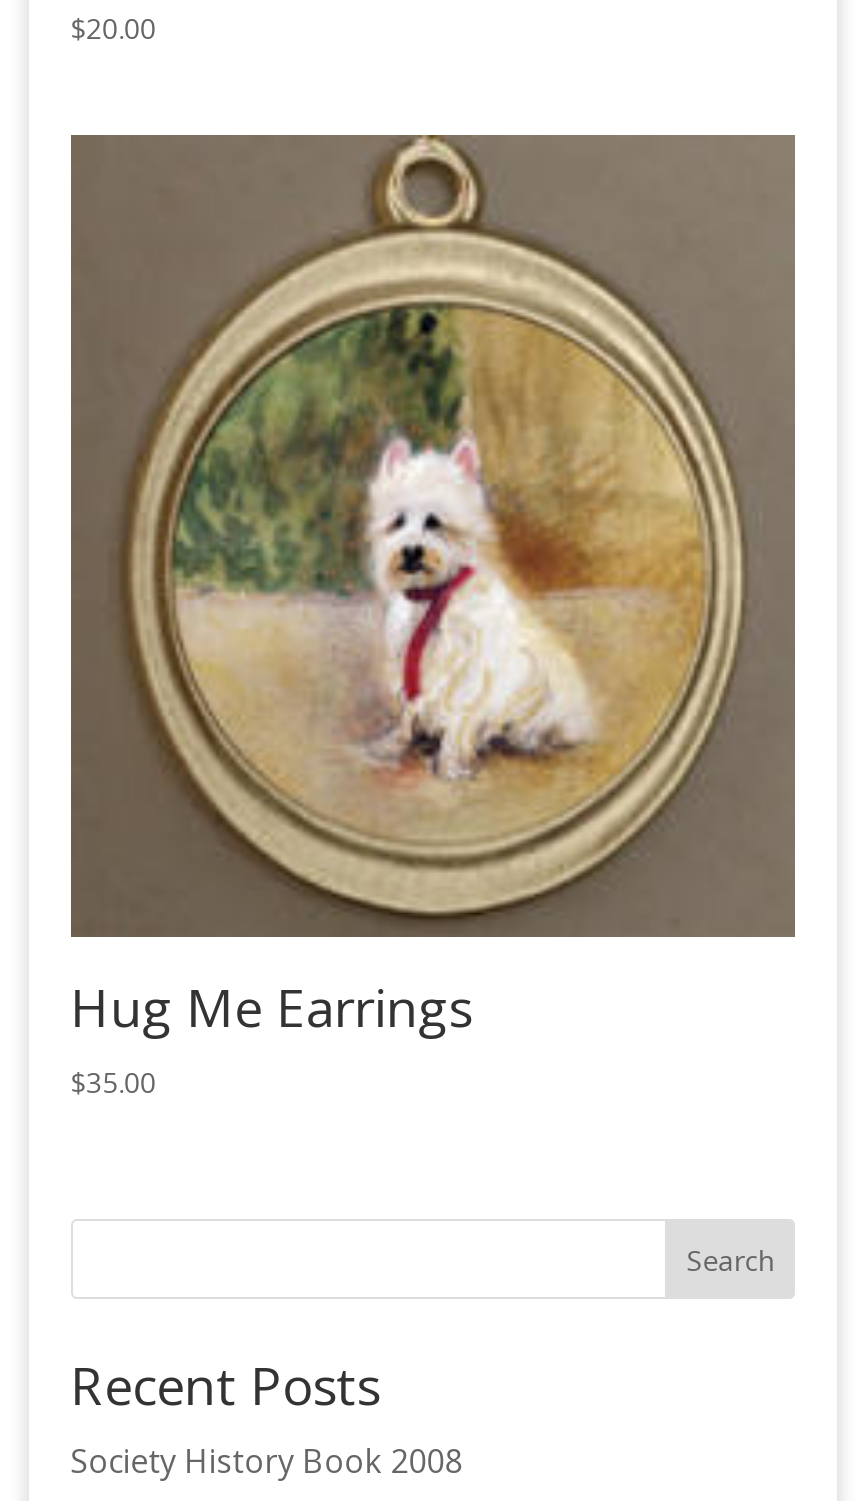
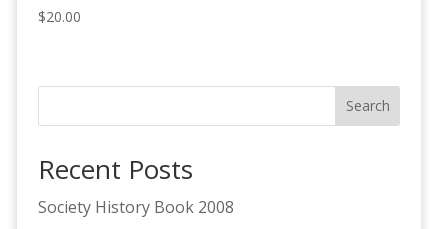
[69,133,797,1100] [image] | Hug Me Earrings | $35.00 -> none

